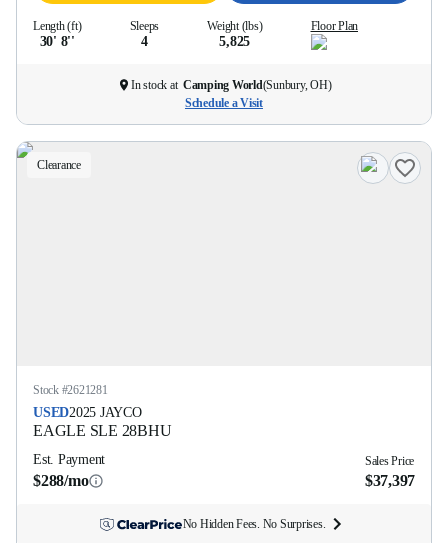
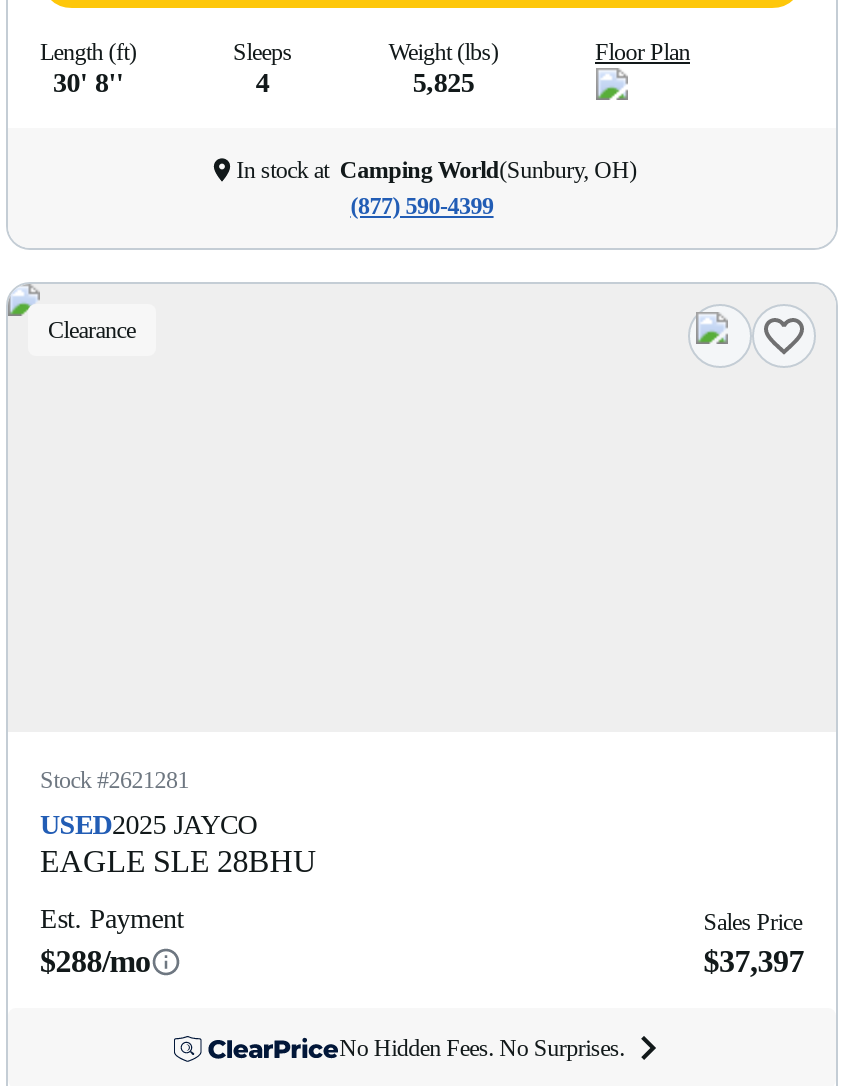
[185,96,263,110] Schedule a Visit -> [350,192,493,220] (877) 590-4399

